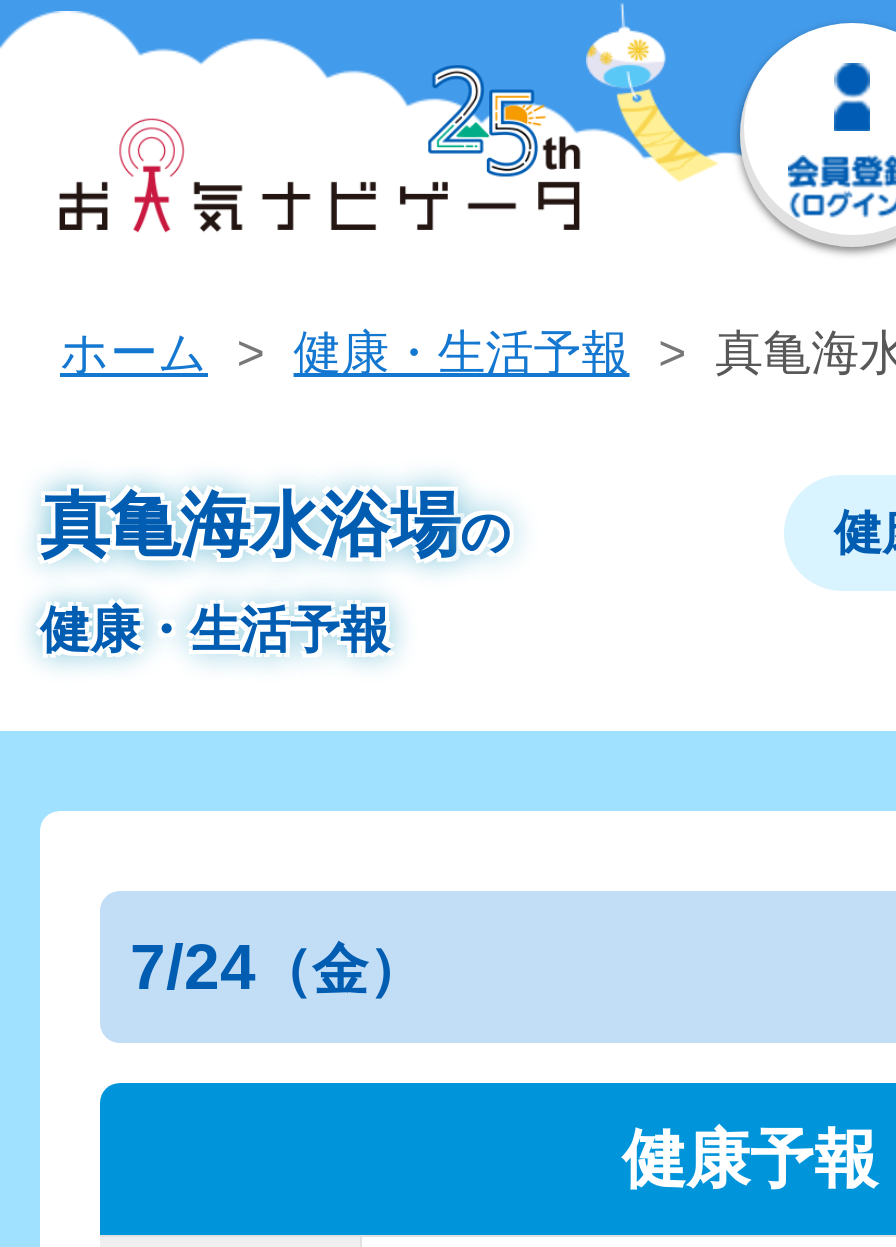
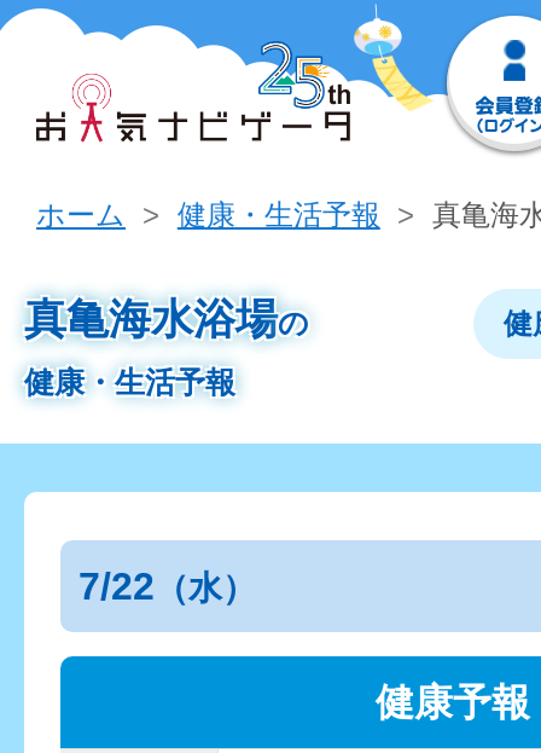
[130,931,424,1003] 7/24（金） -> [78,564,256,608] 7/22（水）

